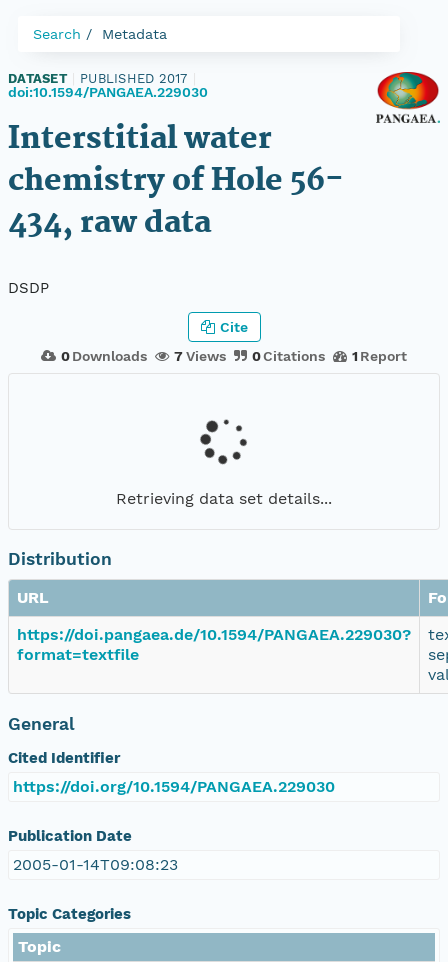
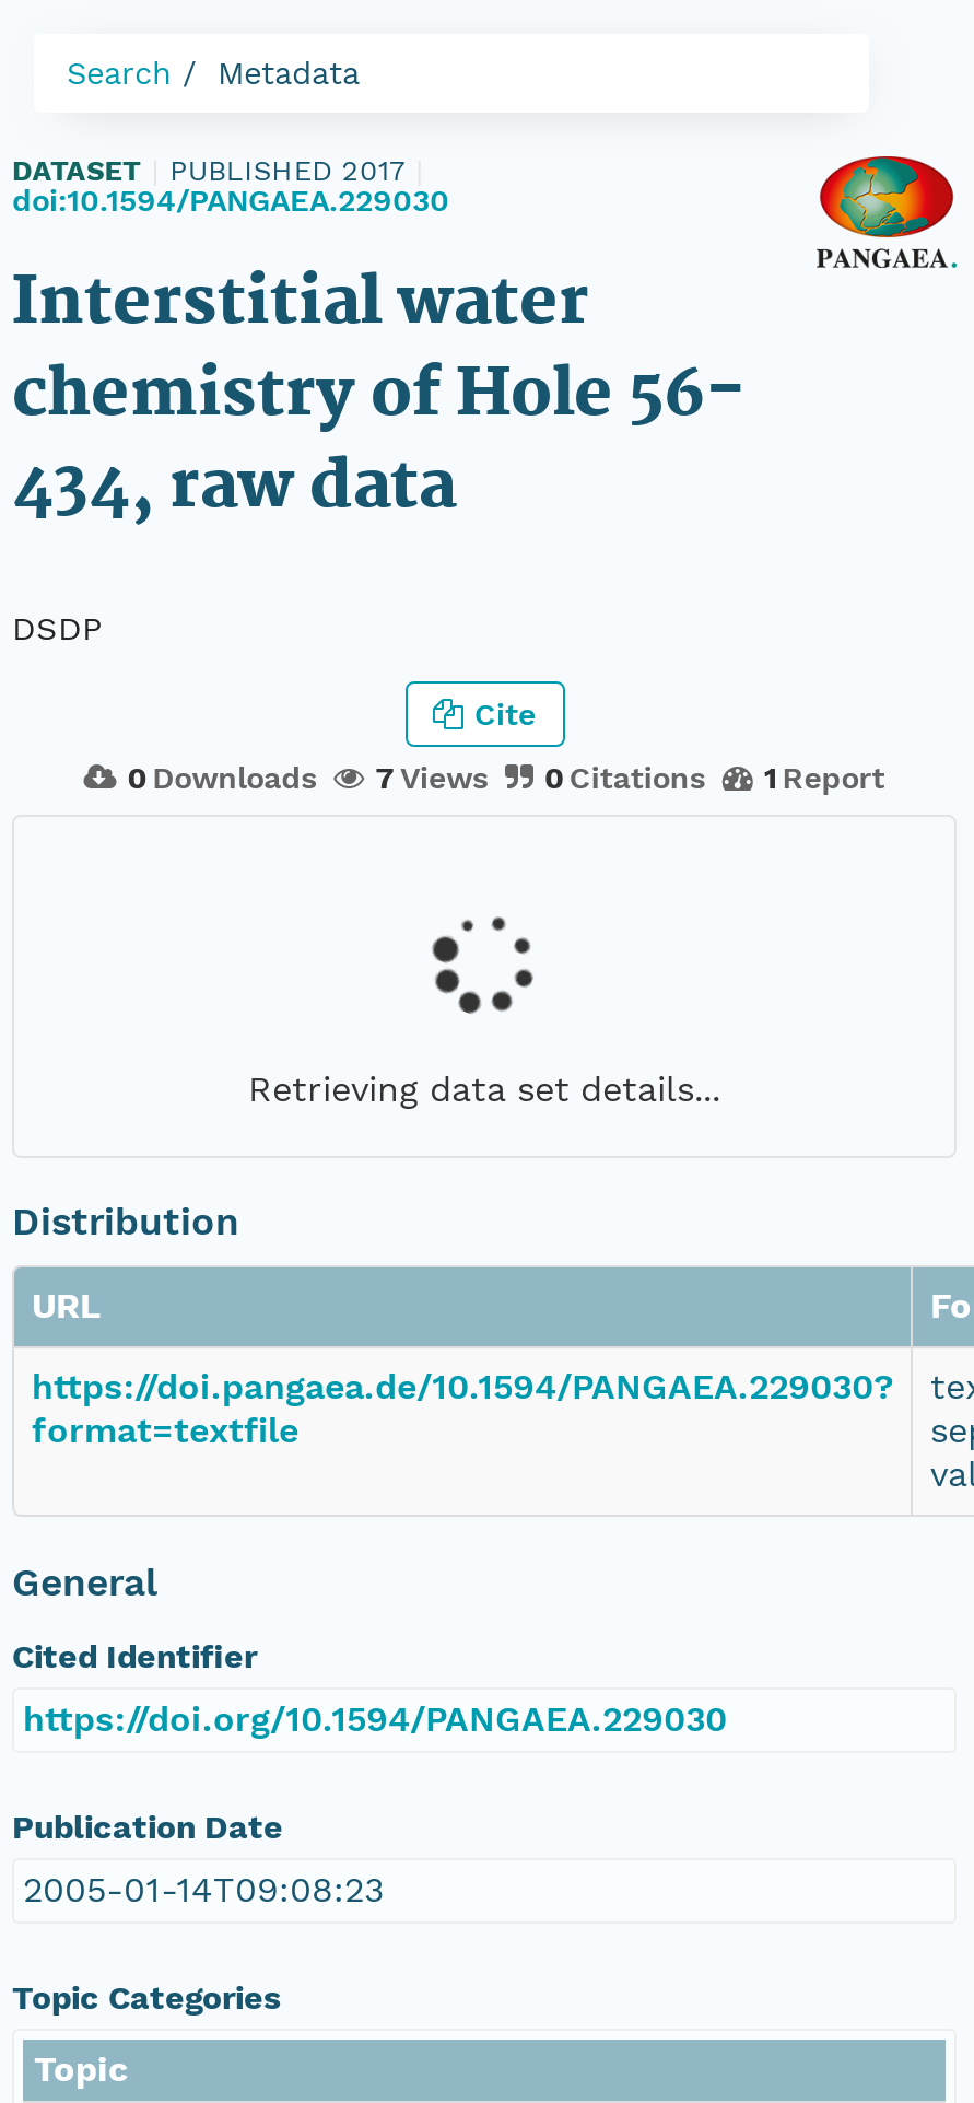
[200,419,248,465] [image] -> [432,915,535,1016] [image]

